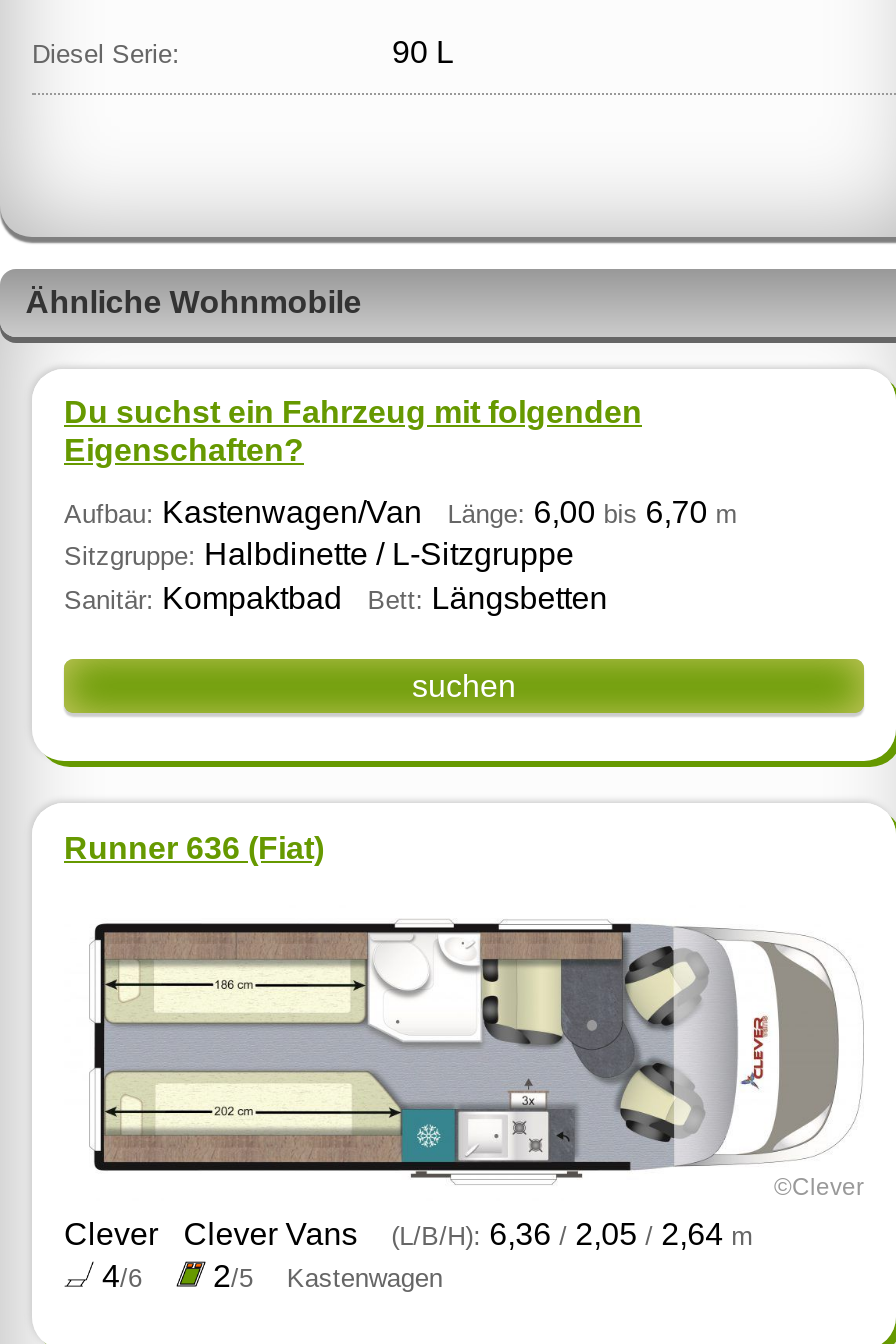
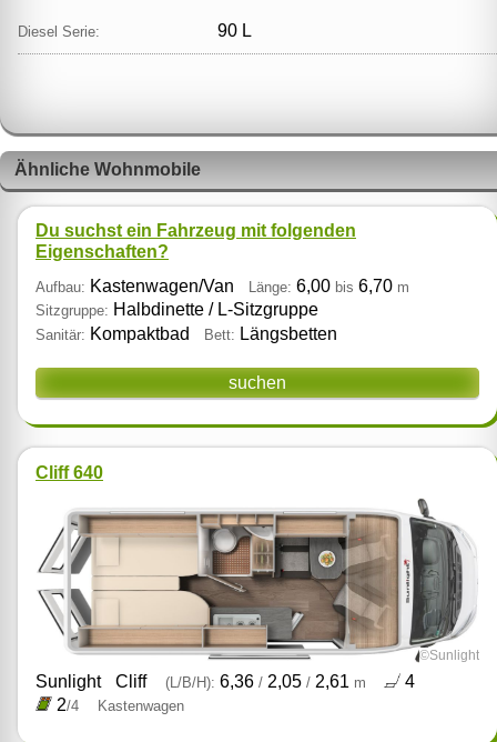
[64,831,324,865] Runner 636 (Fiat) -> [35,463,103,482] Cliff 640
[74,905,864,1201] [image] | ©Clever -> [38,498,479,663] [image] | ©Sunlight
[64,1217,753,1293] Clever | Clever Vans | (L/B/H): 6,36 / 2,05 / 2,64 m | 4/6 | 2/5 -> [35,672,415,714] Sunlight | Cliff | (L/B/H): 6,36 / 2,05 / 2,61 m | 4 | 2/4

